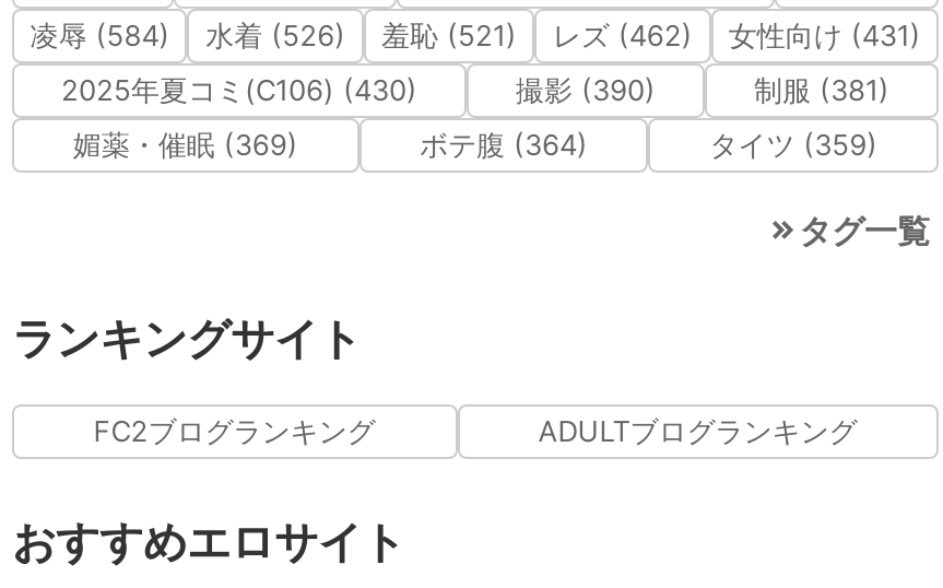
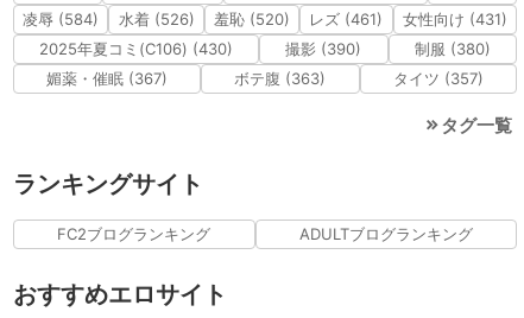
[381,17,517,52] 羞恥 (521) -> [214,9,290,28] 羞恥 (520)
[553,17,693,52] レズ (462) -> [309,9,383,28] レズ (461)
[754,71,889,106] 制服 (381) -> [414,39,490,58] 制服 (380)
[73,126,298,161] 媚薬・催眠 (369) -> [47,68,168,87] 媚薬・催眠 (367)
[420,126,588,161] ボテ腹 (364) -> [235,68,326,87] ボテ腹 (363)
[710,126,878,161] タイツ (359) -> [393,68,483,87] タイツ (357)

